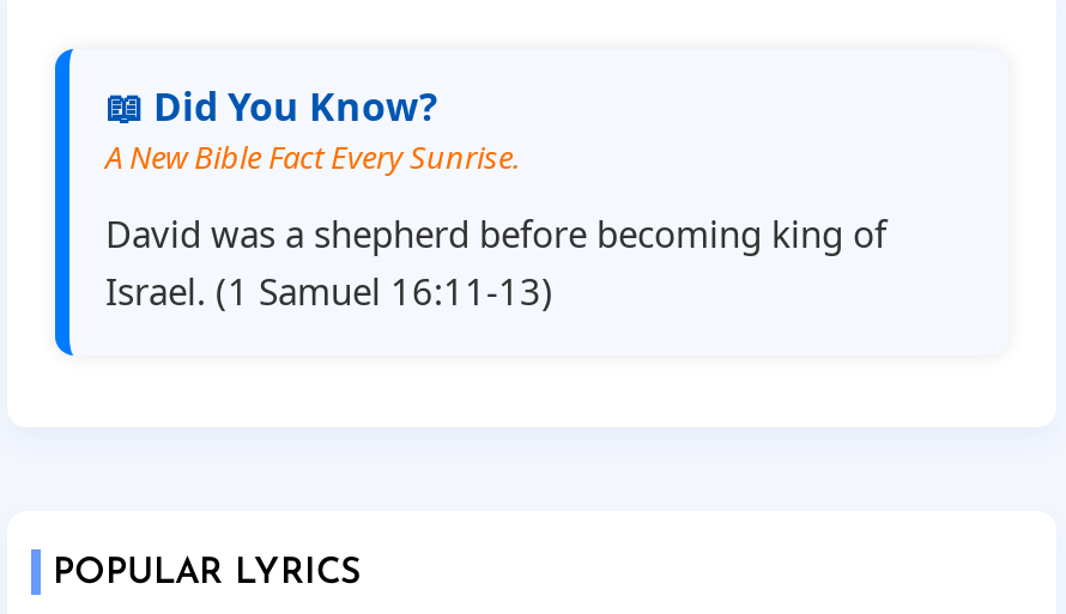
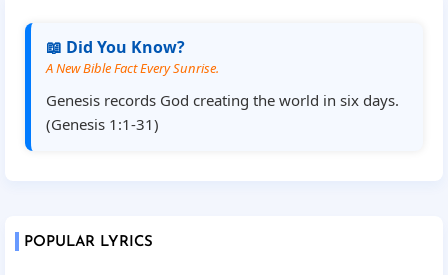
[105,209,886,315] David was a shepherd before becoming king of | Israel. (1 Samuel 16:11-13) -> [46,90,399,134] Genesis records God creating the world in six days. | (Genesis 1:1-31)

